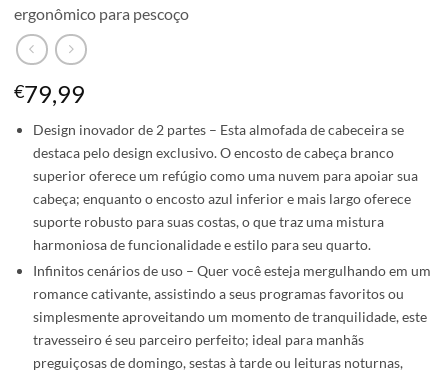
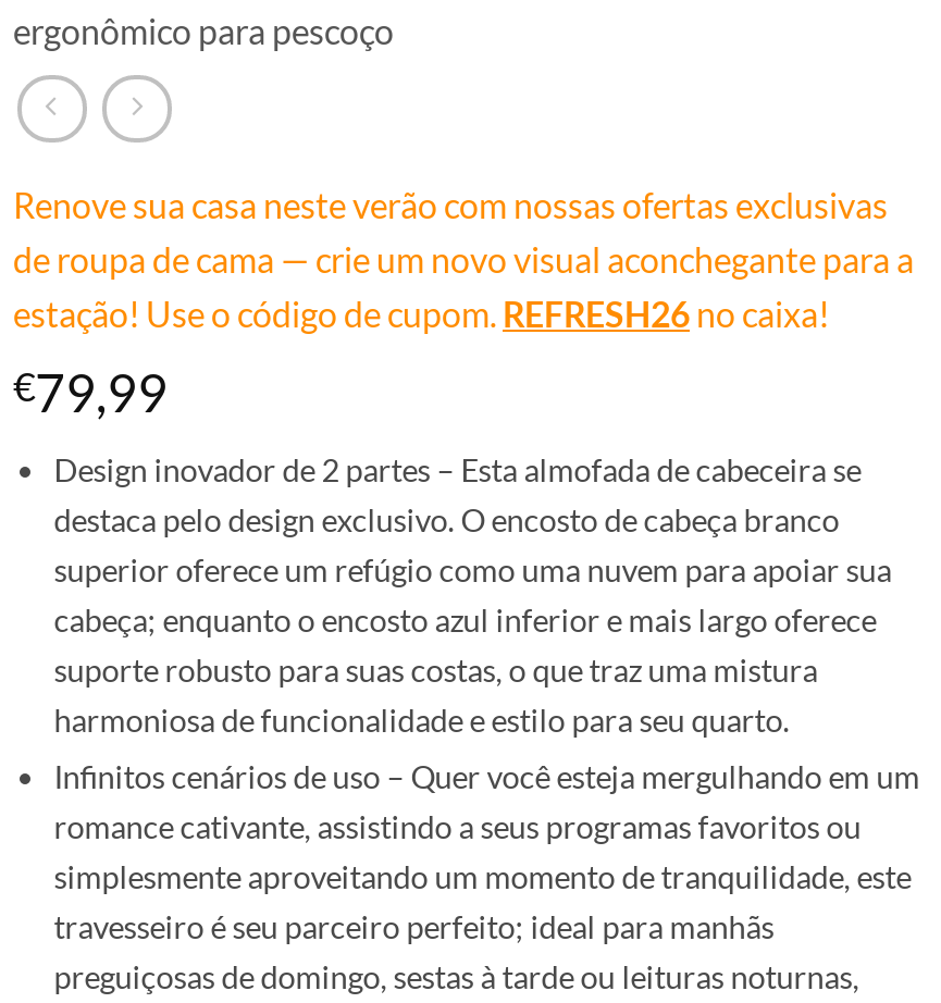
none -> [13,185,914,335] Renove sua casa neste verão com nossas ofertas exclusivas | de roupa de cama — crie um novo visual aconchegante para a | estação! Use o código de cupom. REFRESH26 no caixa!

